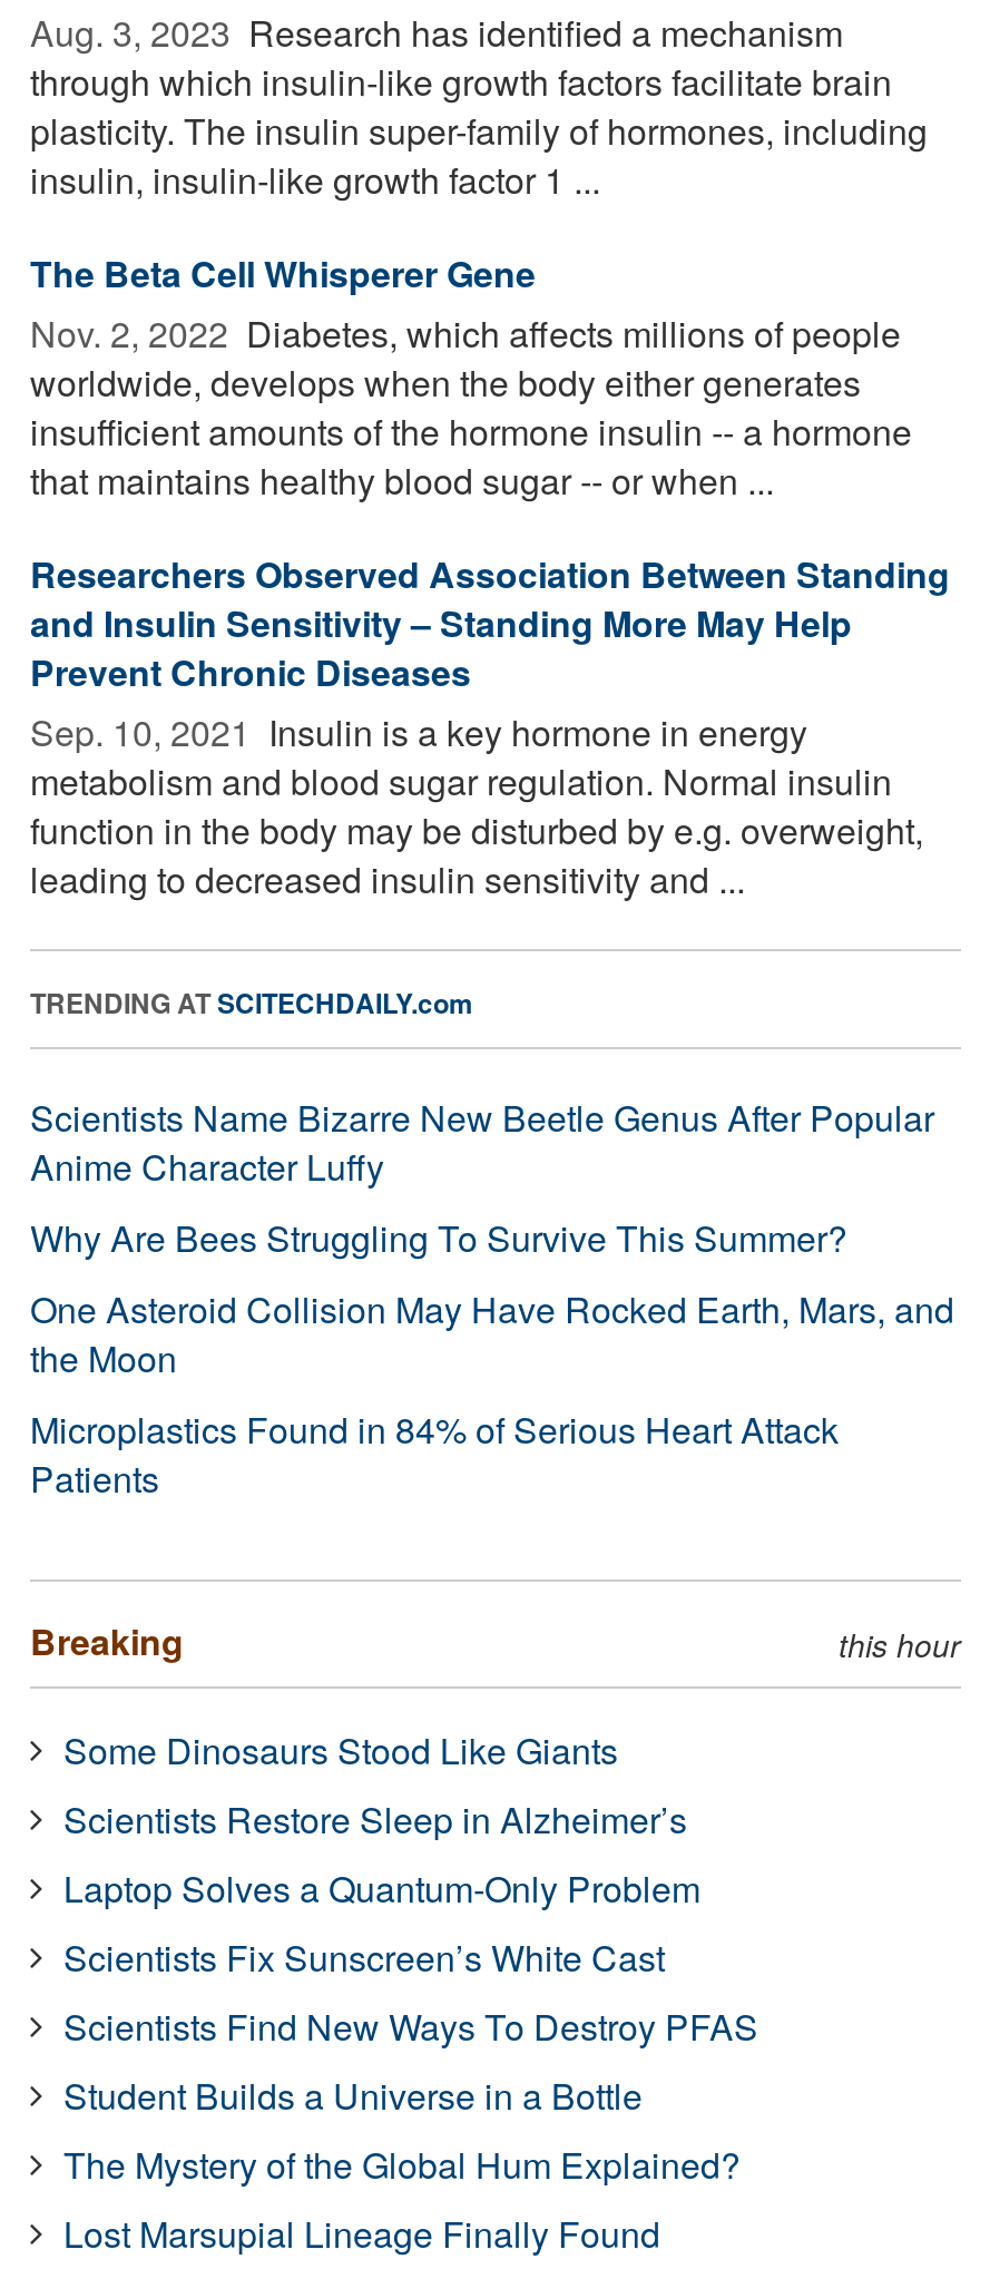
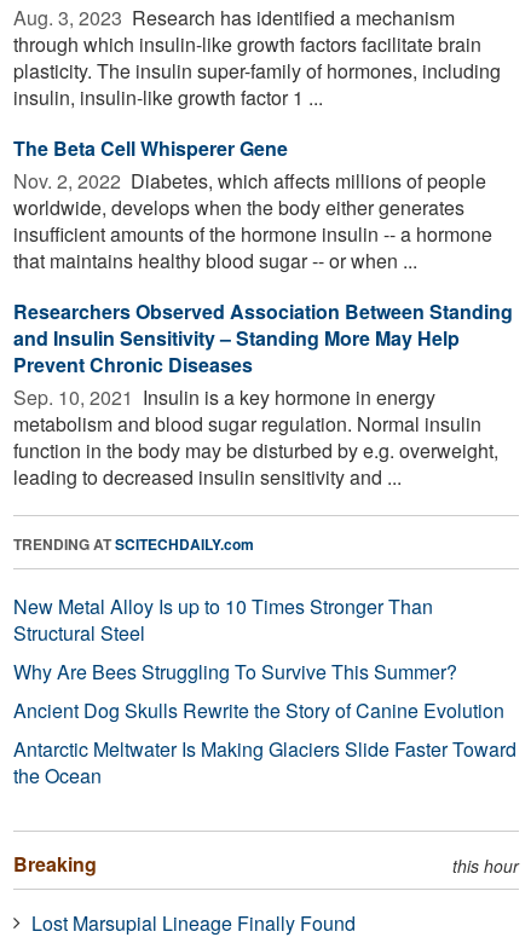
[30,1091,934,1191] Scientists Name Bizarre New Beetle Genus After Popular | Anime Character Luffy -> [13,592,433,647] New Metal Alloy Is up to 10 Times Stronger Than | Structural Steel
[30,1283,954,1503] One Asteroid Collision May Have Rocked Earth, Mars, and | the Moon | Microplastics Found in 84% of Serious Heart Attack | Patients -> [13,696,516,789] Ancient Dog Skulls Rewrite the Story of Canine Evolution | Antarctic Meltwater Is Making Glaciers Slide Faster Toward | the Ocean
[63,1724,758,2189] Some Dinosaurs Stood Like Giants | Scientists Restore Sleep in Alzheimer’s | Laptop Solves a Quantum-Only Problem | Scientists Fix Sunscreen’s White Cast | Scientists Find New Ways To Destroy PFAS | Student Builds a Universe in a Bottle | The Mystery of the Global Hum Explained? -> none

